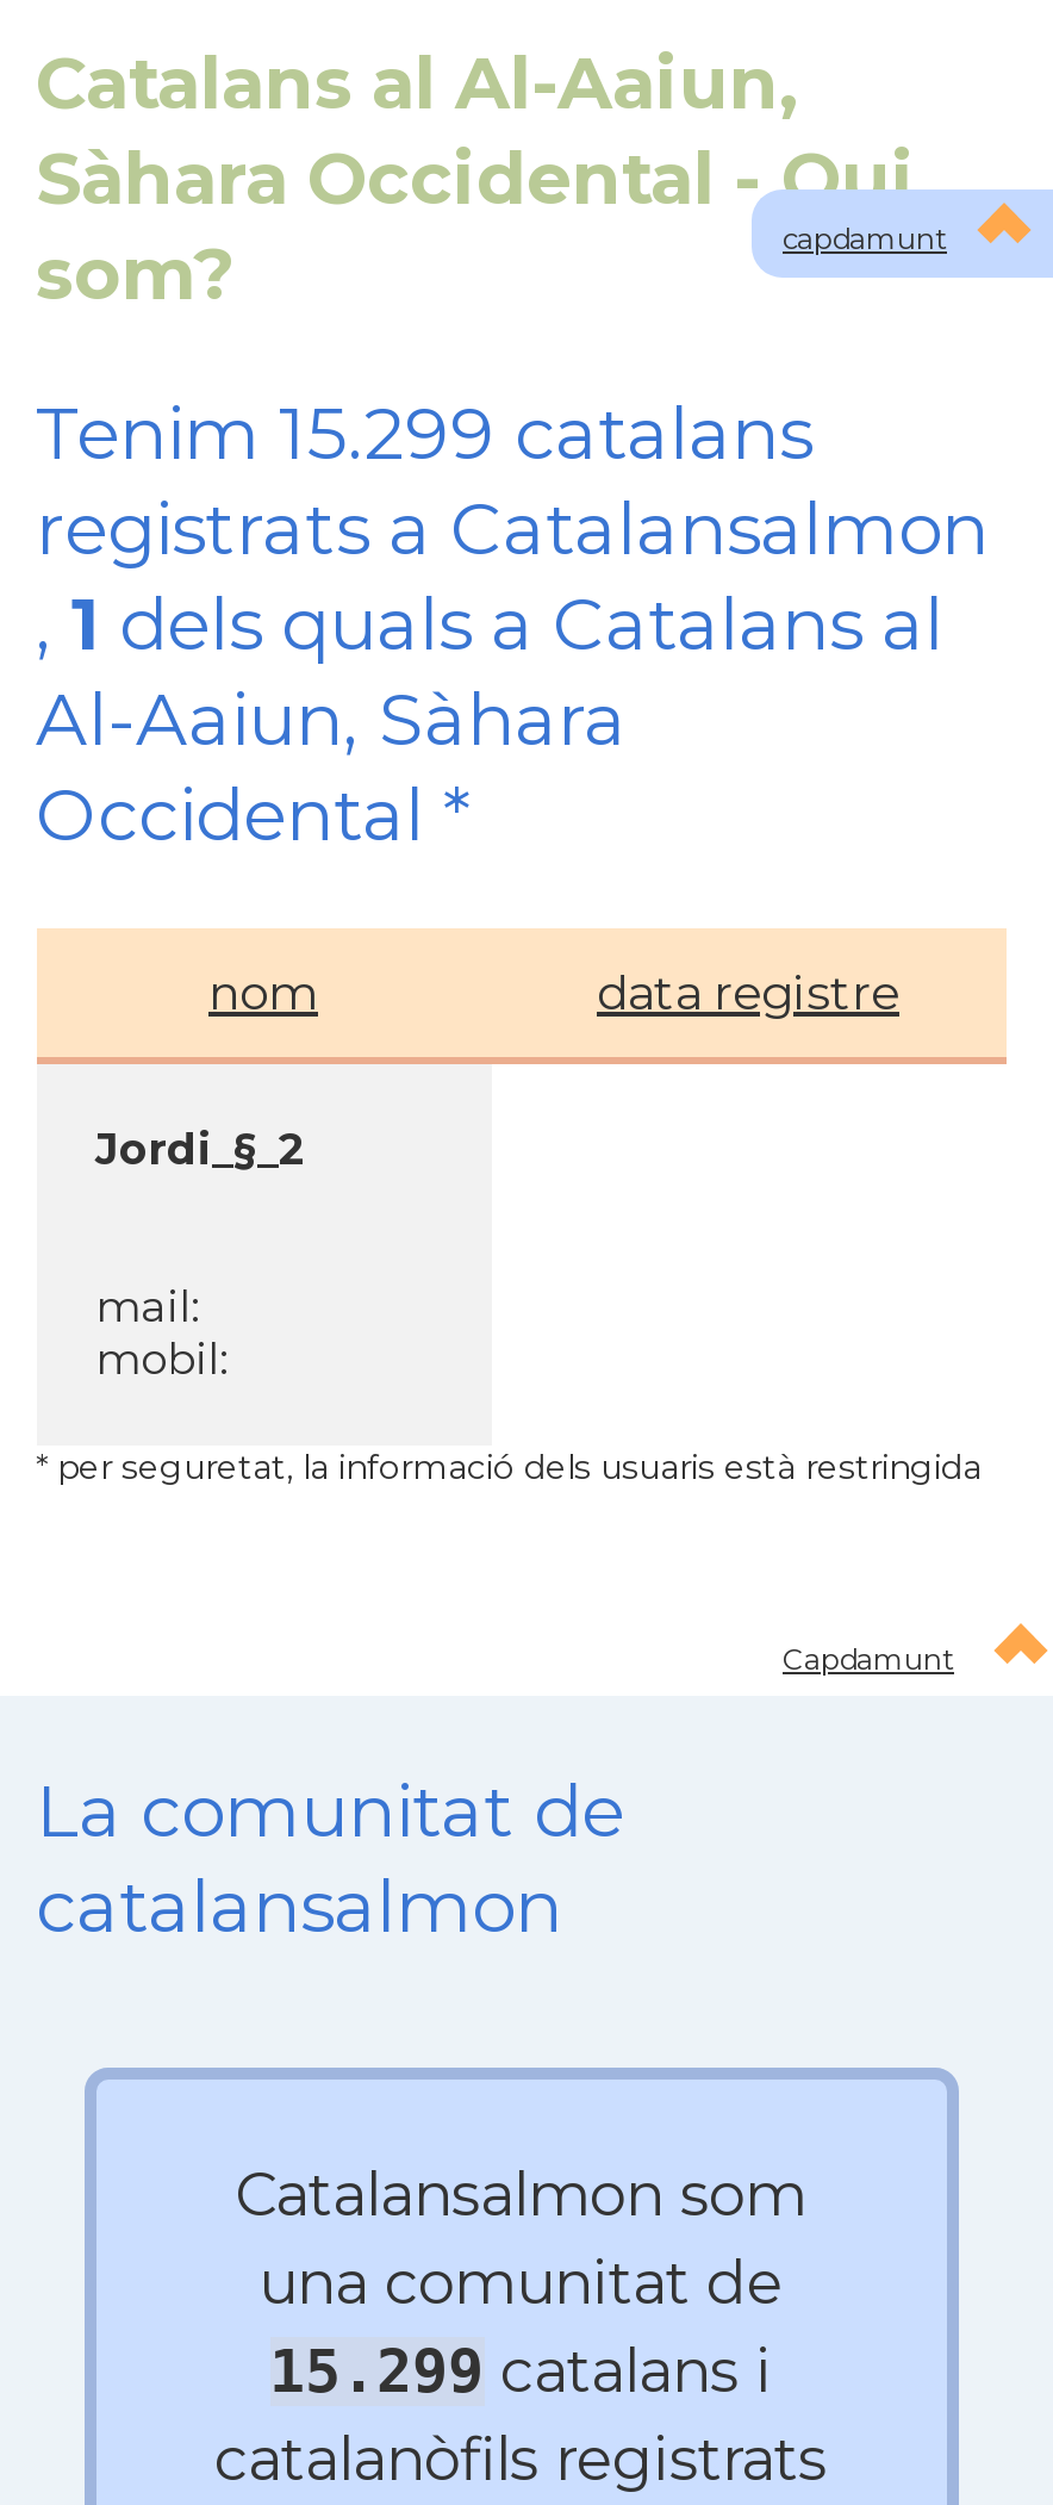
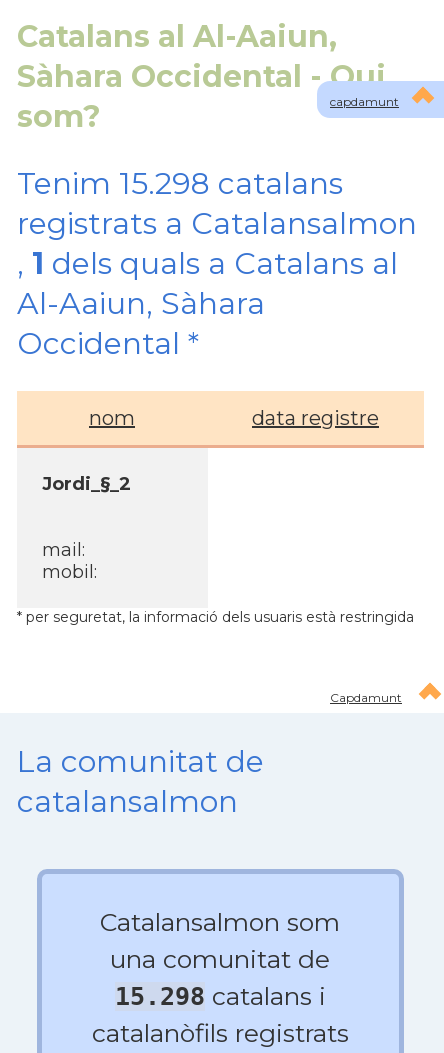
[36,390,812,478] Tenim 15.299 catalans -> [16,165,342,202] Tenim 15.298 catalans
[269,2335,772,2406] 15.299 catalans i -> [114,981,325,1011] 15.298 catalans i

